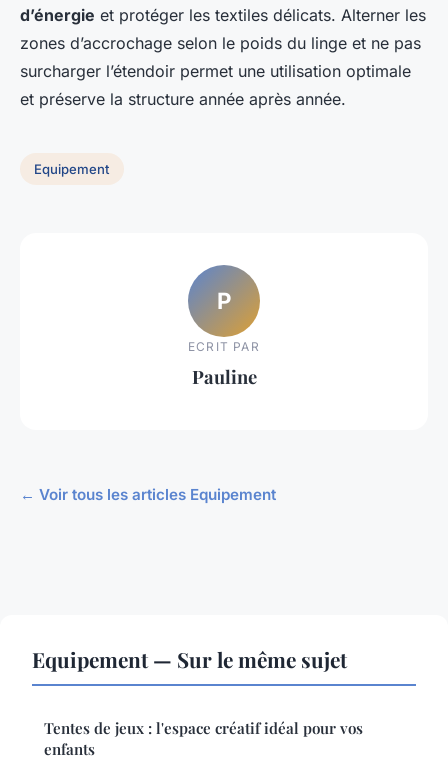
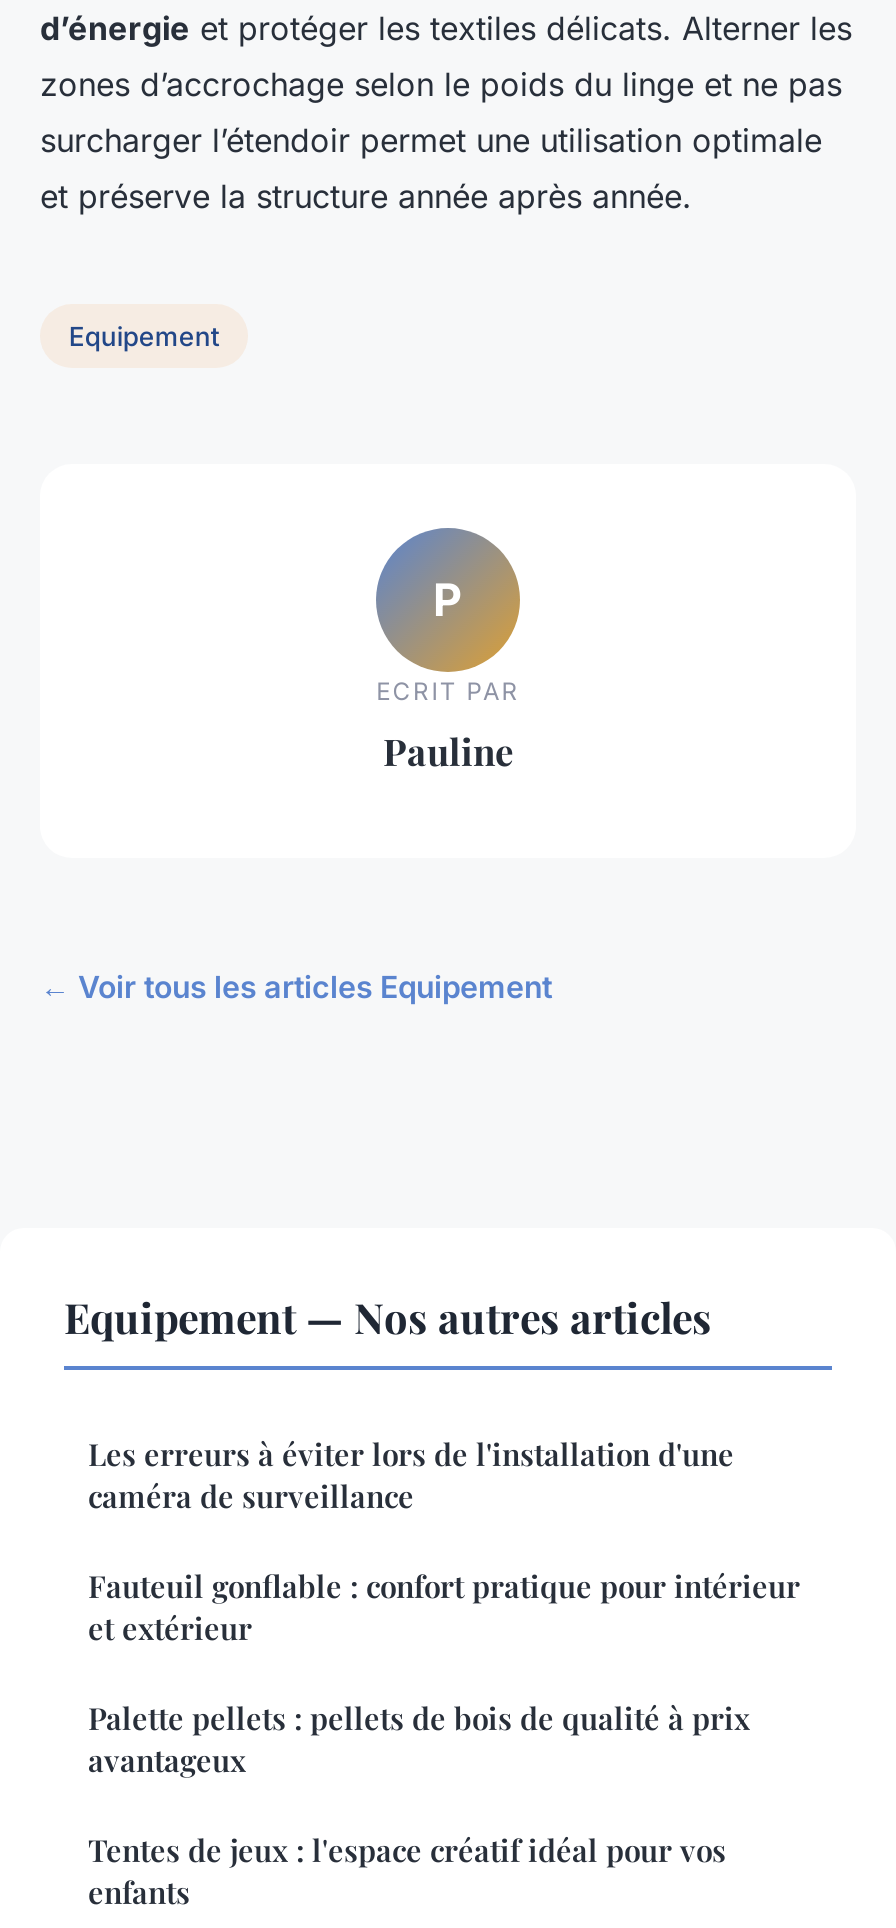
[32,645,347,673] Equipement — Sur le même sujet -> [64,1289,800,1781] Equipement — Nos autres articles | Les erreurs à éviter lors de l'installation d'une | caméra de surveillance | Fauteuil gonflable : confort pratique pour intérieur | et extérieur | Palette pellets : pellets de bois de qualité à prix | avantageux

